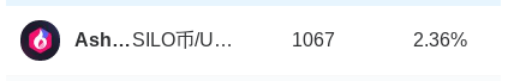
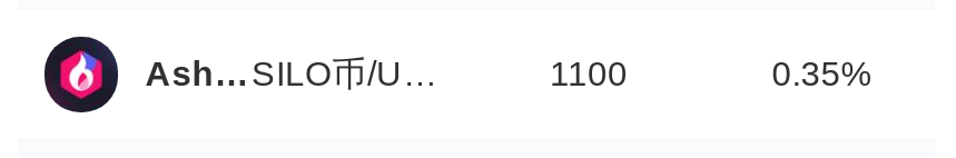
[292,30,467,50] 1067 | 2.36% -> [550,55,872,92] 1100 | 0.35%

